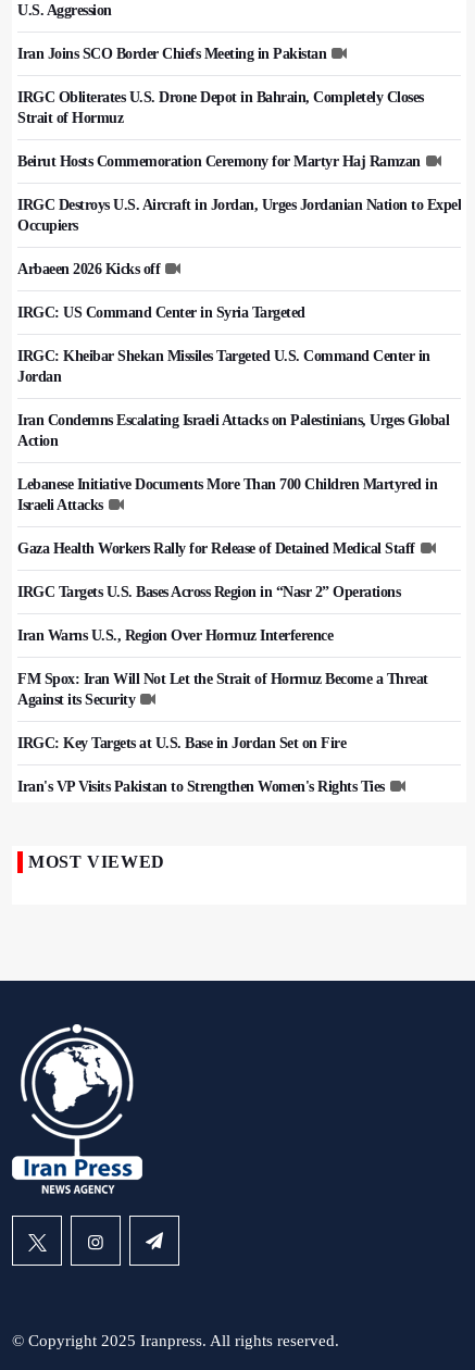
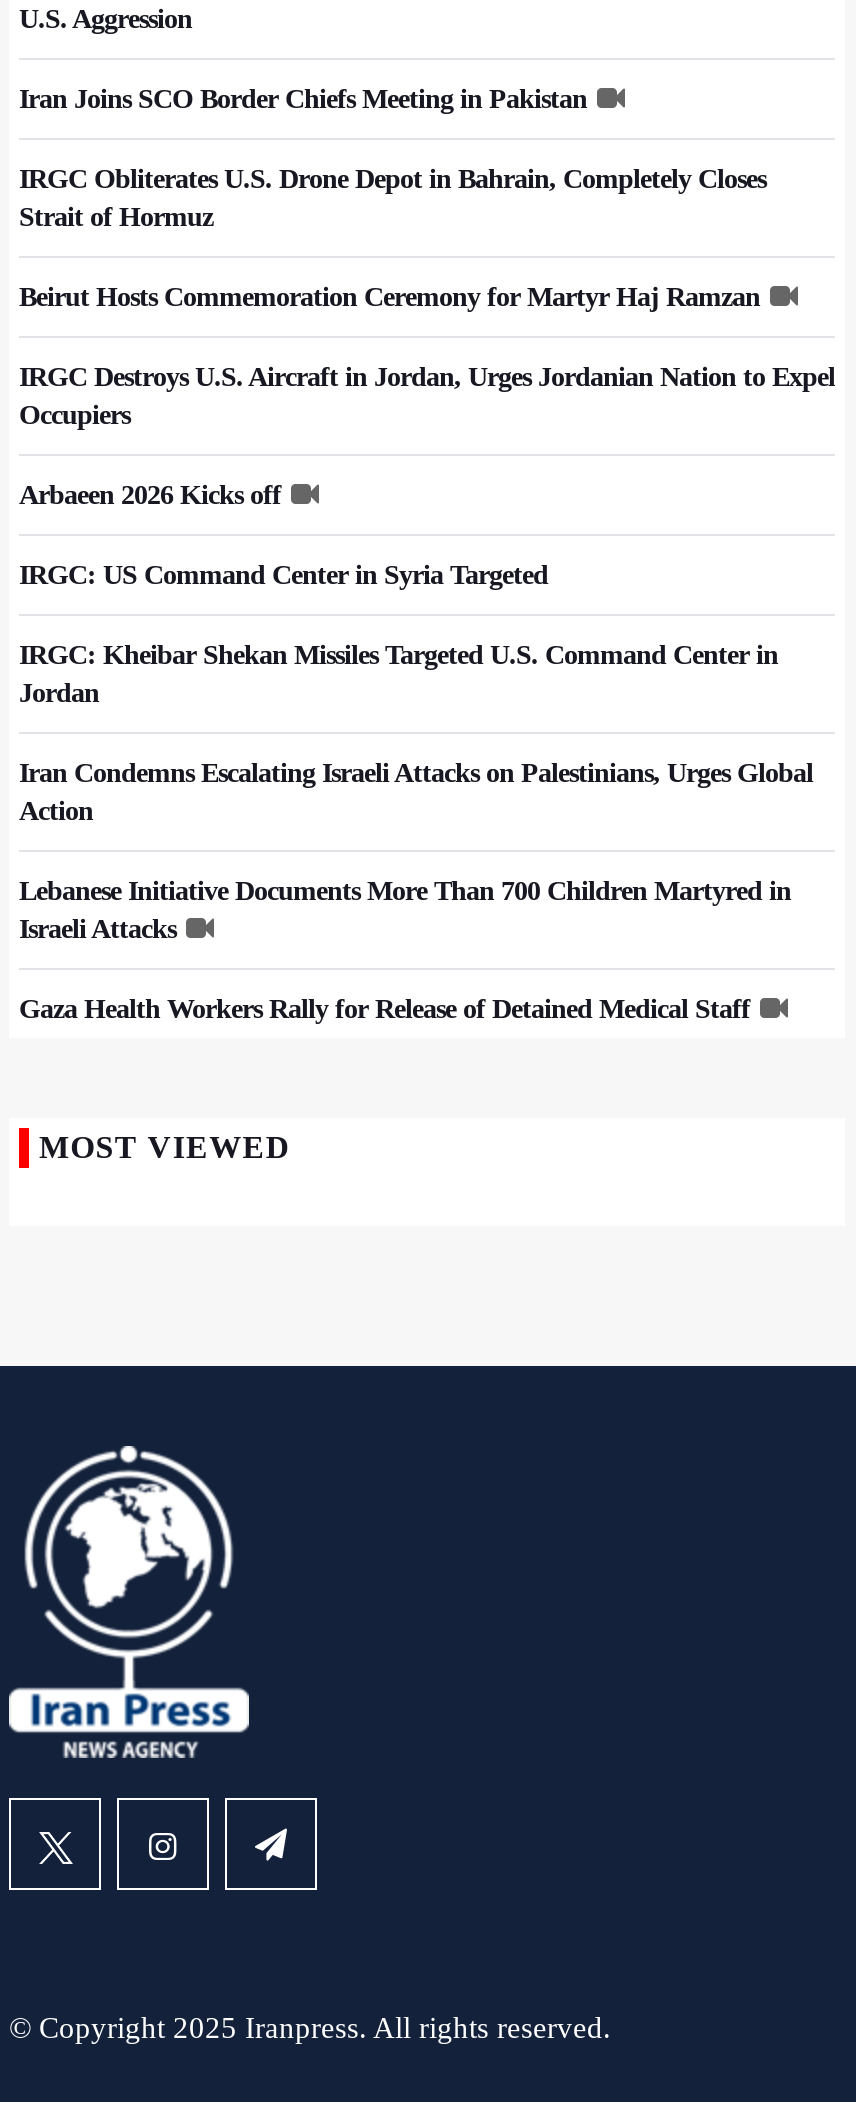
[17,584,428,795] IRGC Targets U.S. Bases Across Region in “Nasr 2” Operations | Iran Warns U.S., Region Over Hormuz Interference | FM Spox: Iran Will Not Let the Strait of Hormuz Become a Threat | Against its Security | IRGC: Key Targets at U.S. Base in Jordan Set on Fire | Iran's VP Visits Pakistan to Strengthen Women's Rights Ties -> none

